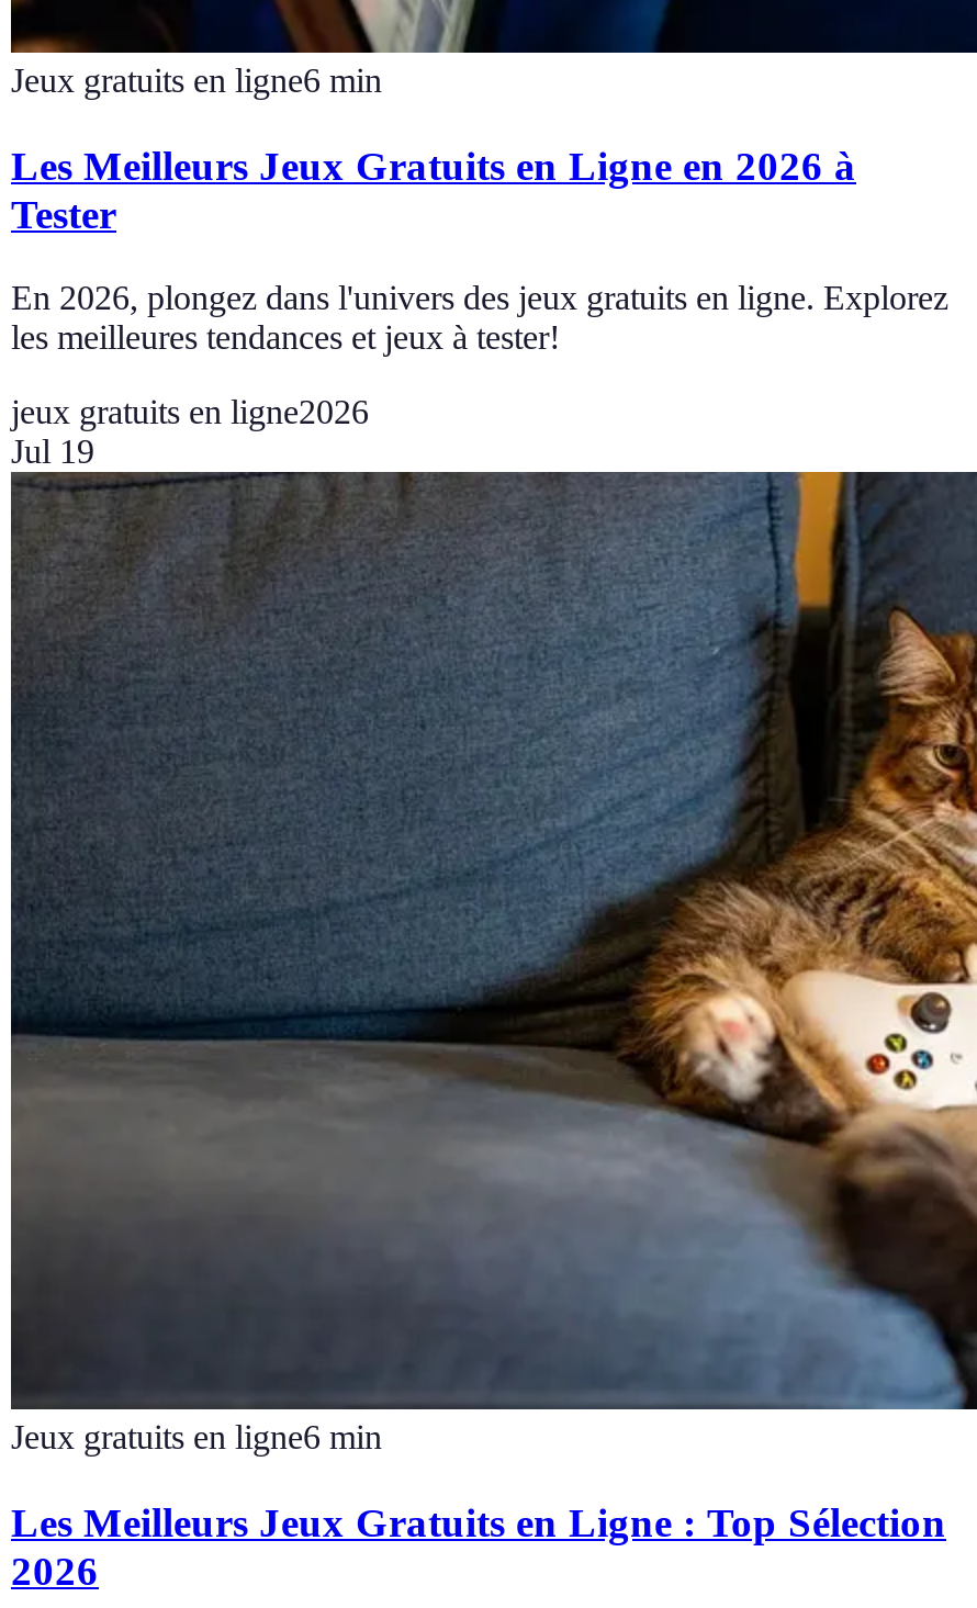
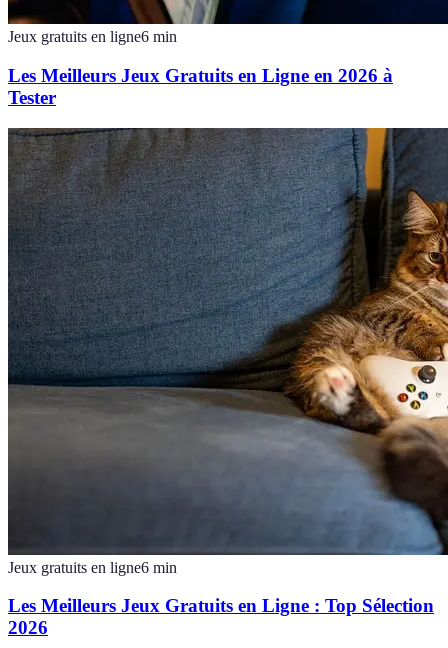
[11,280,948,471] En 2026, plongez dans l'univers des jeux gratuits en ligne. Explorez | les meilleures tendances et jeux à tester! | jeux gratuits en ligne2026 | Jul 19 -> none

